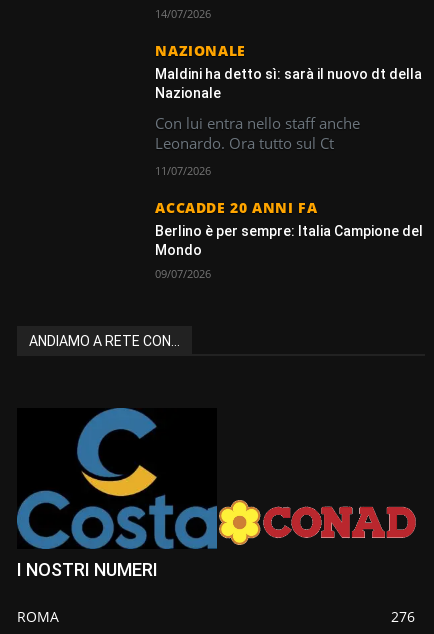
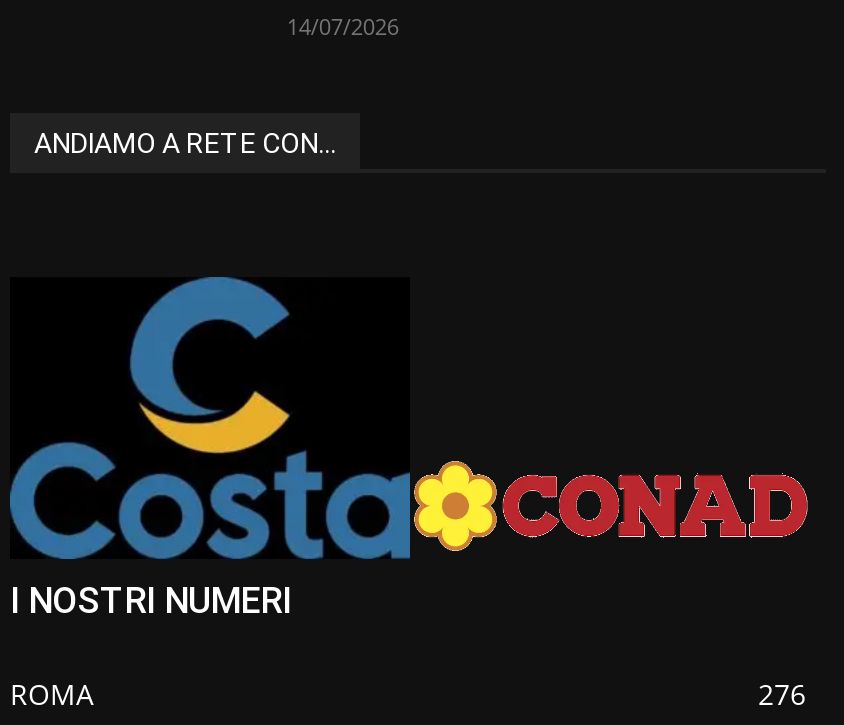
[155,41,423,281] NAZIONALE | Maldini ha detto sì: sarà il nuovo dt della | Nazionale | Con lui entra nello staff anche | Leonardo. Ora tutto sul Ct | 11/07/2026 | ACCADDE 20 ANNI FA | Berlino è per sempre: Italia Campione del | Mondo | 09/07/2026 -> none

